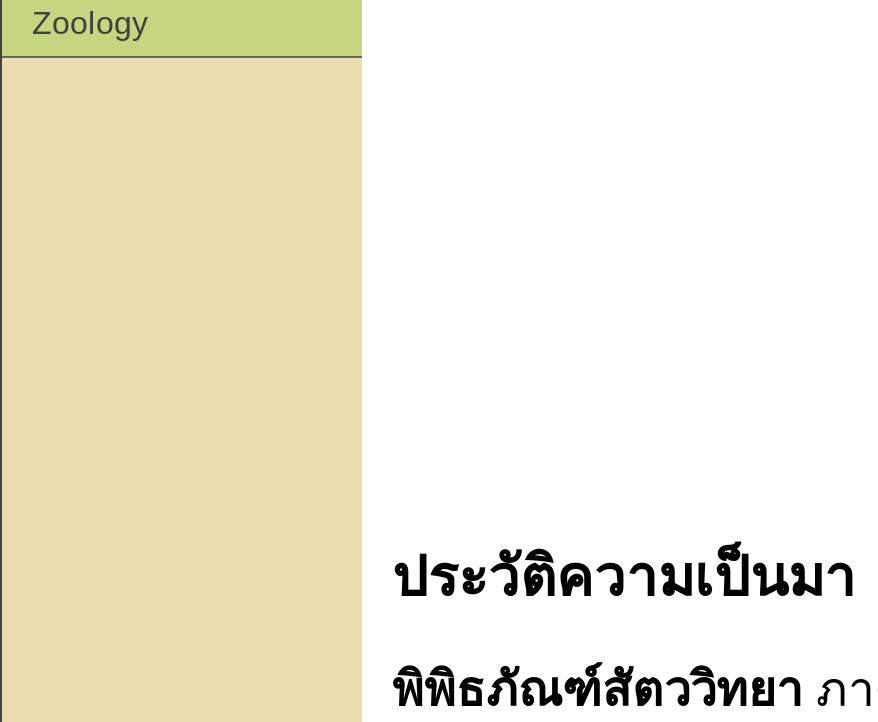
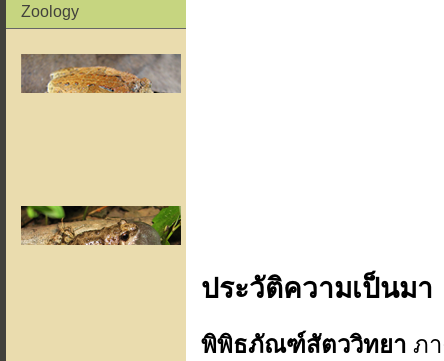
none -> [20,53,182,94] [image]
none -> [20,205,182,246] [image]

